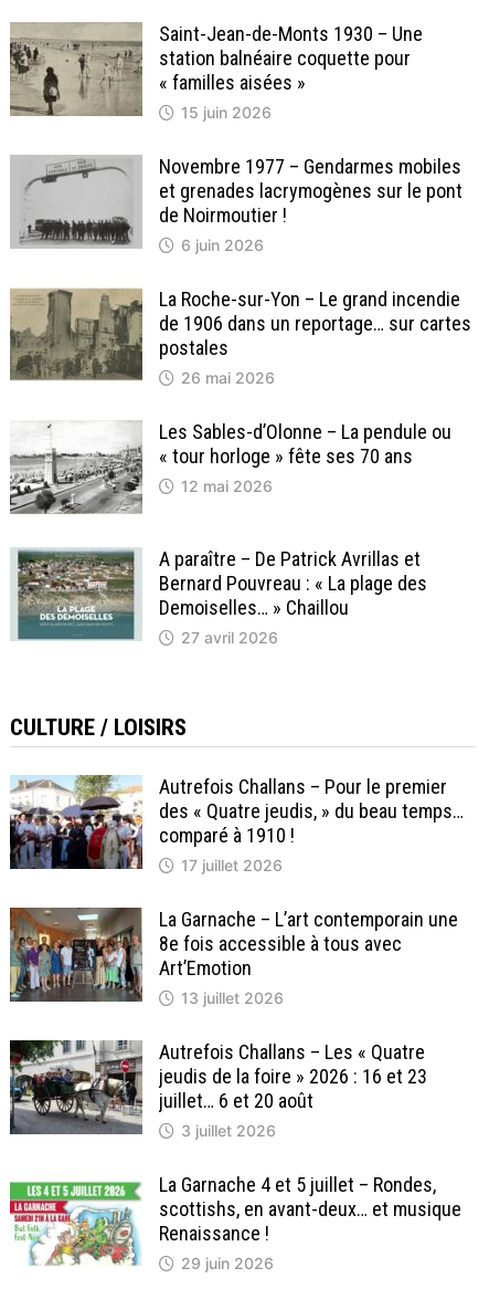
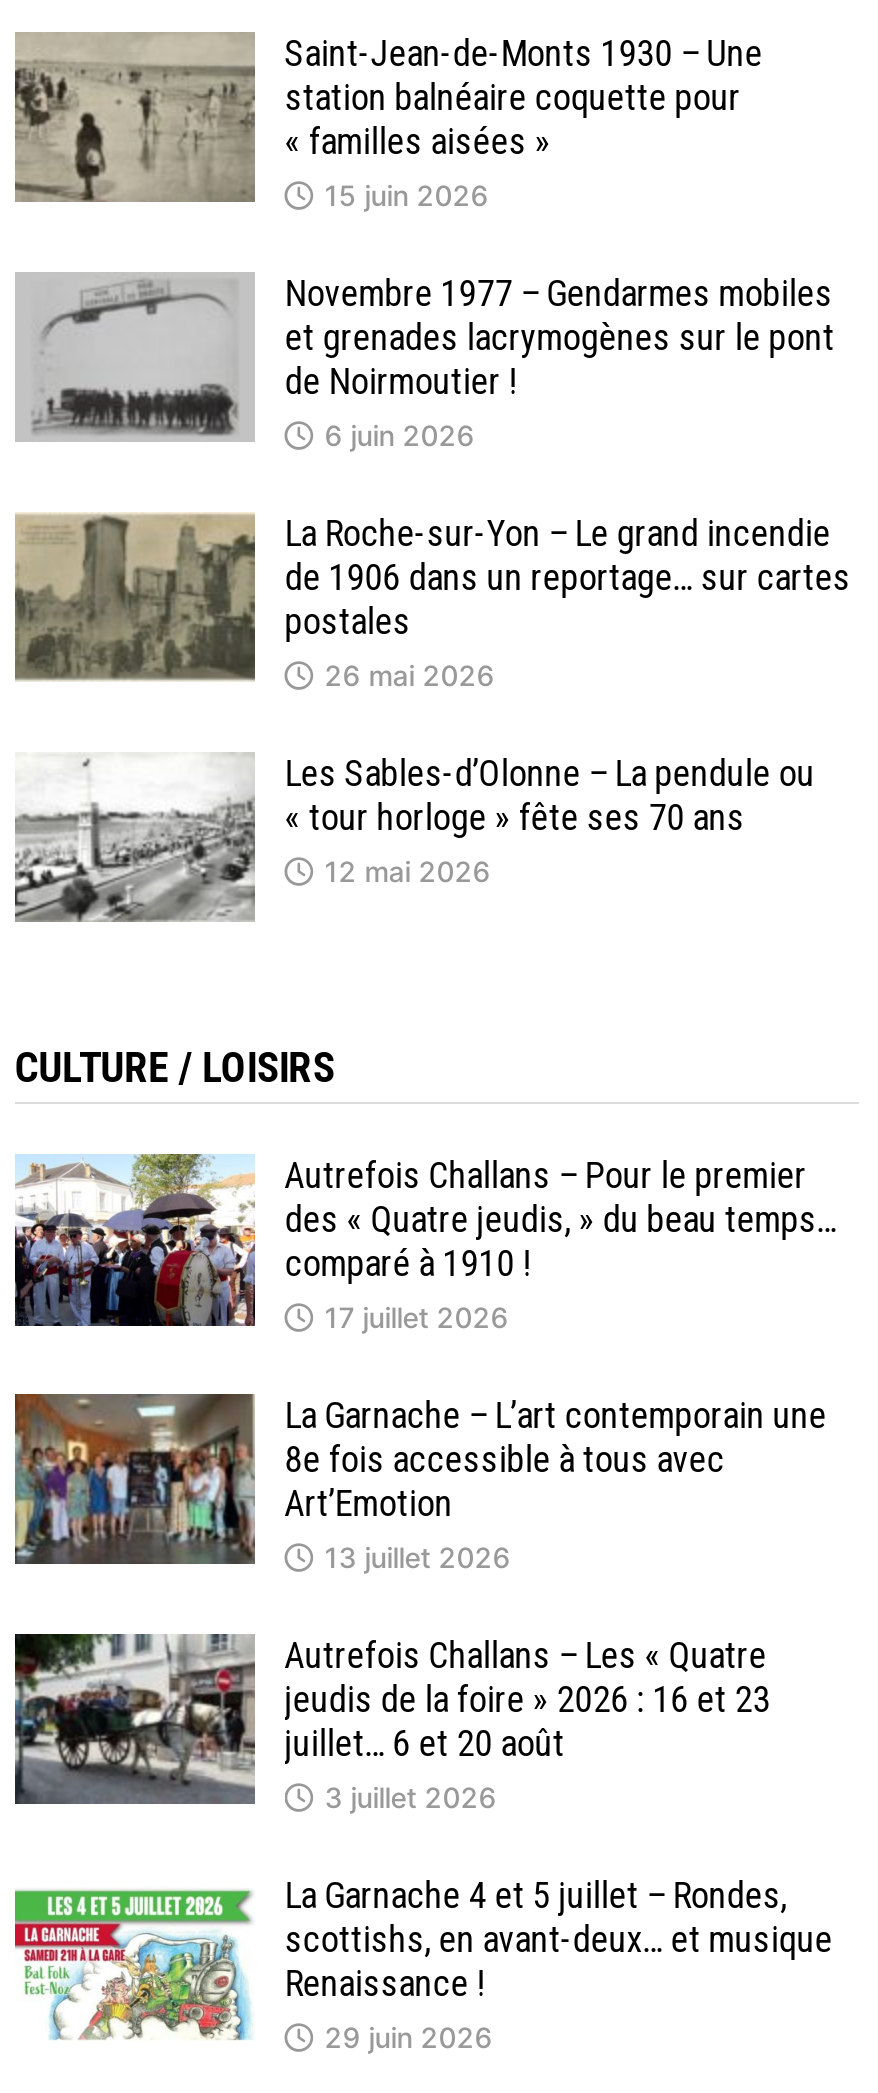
[10,547,427,647] [image] | A paraître – De Patrick Avrillas et | Bernard Pouvreau : « La plage des | Demoiselles… » Chaillou | 27 avril 2026 -> none

